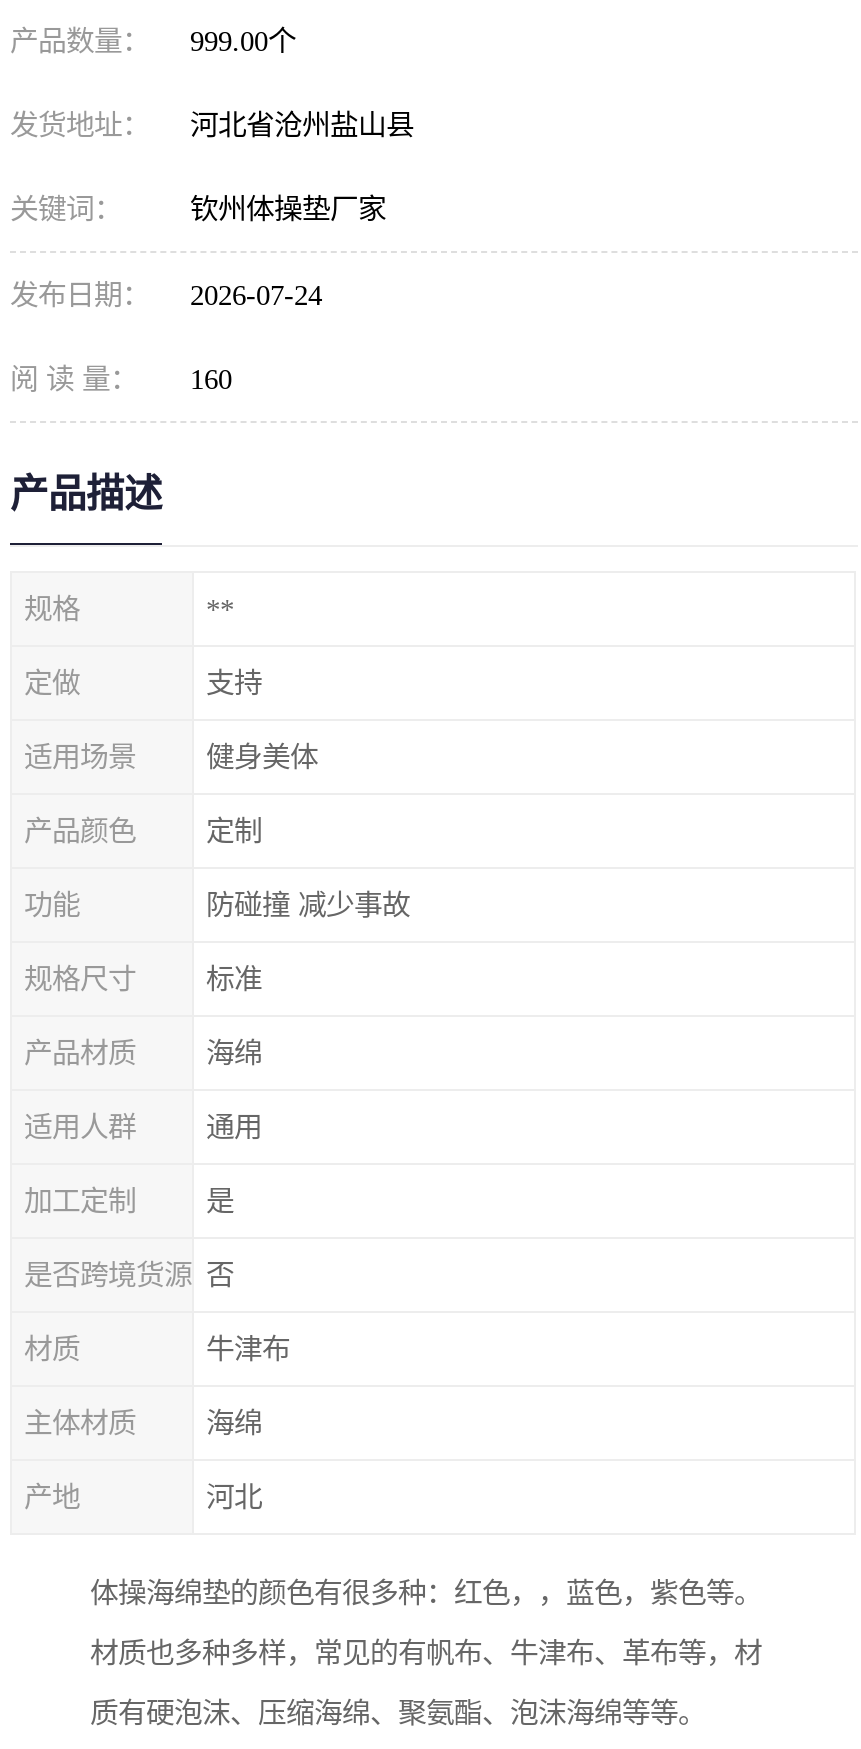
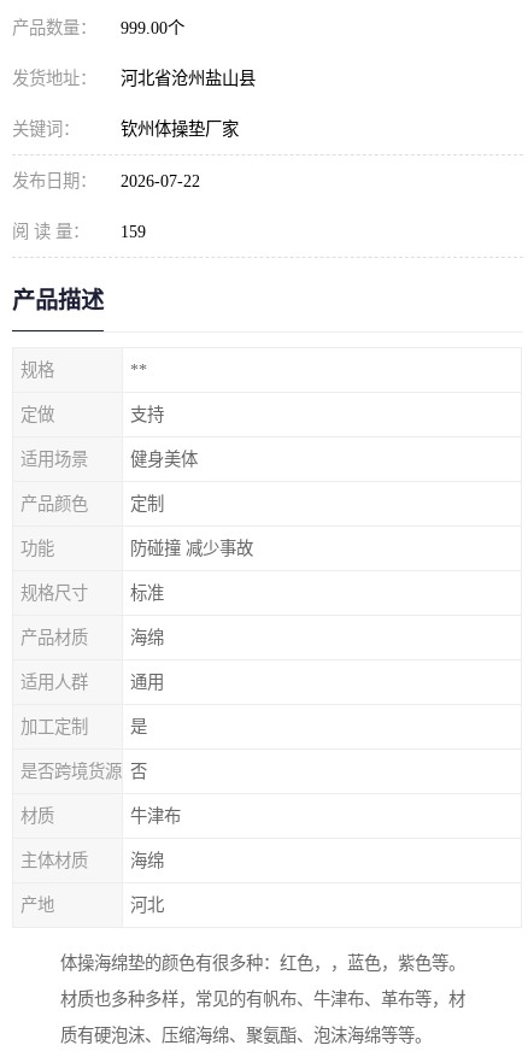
[10,279,322,311] 发布日期： 2026-07-24 -> [12,171,200,190] 发布日期： 2026-07-22
[10,363,232,395] 阅 读 量： 160 -> [12,222,146,241] 阅 读 量： 159

